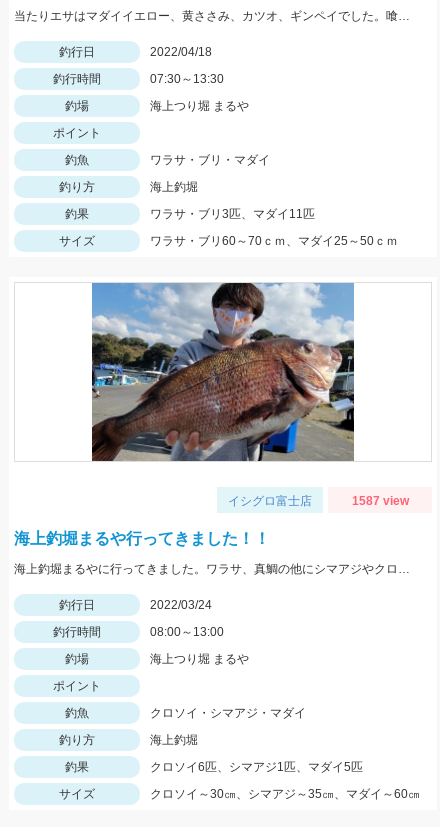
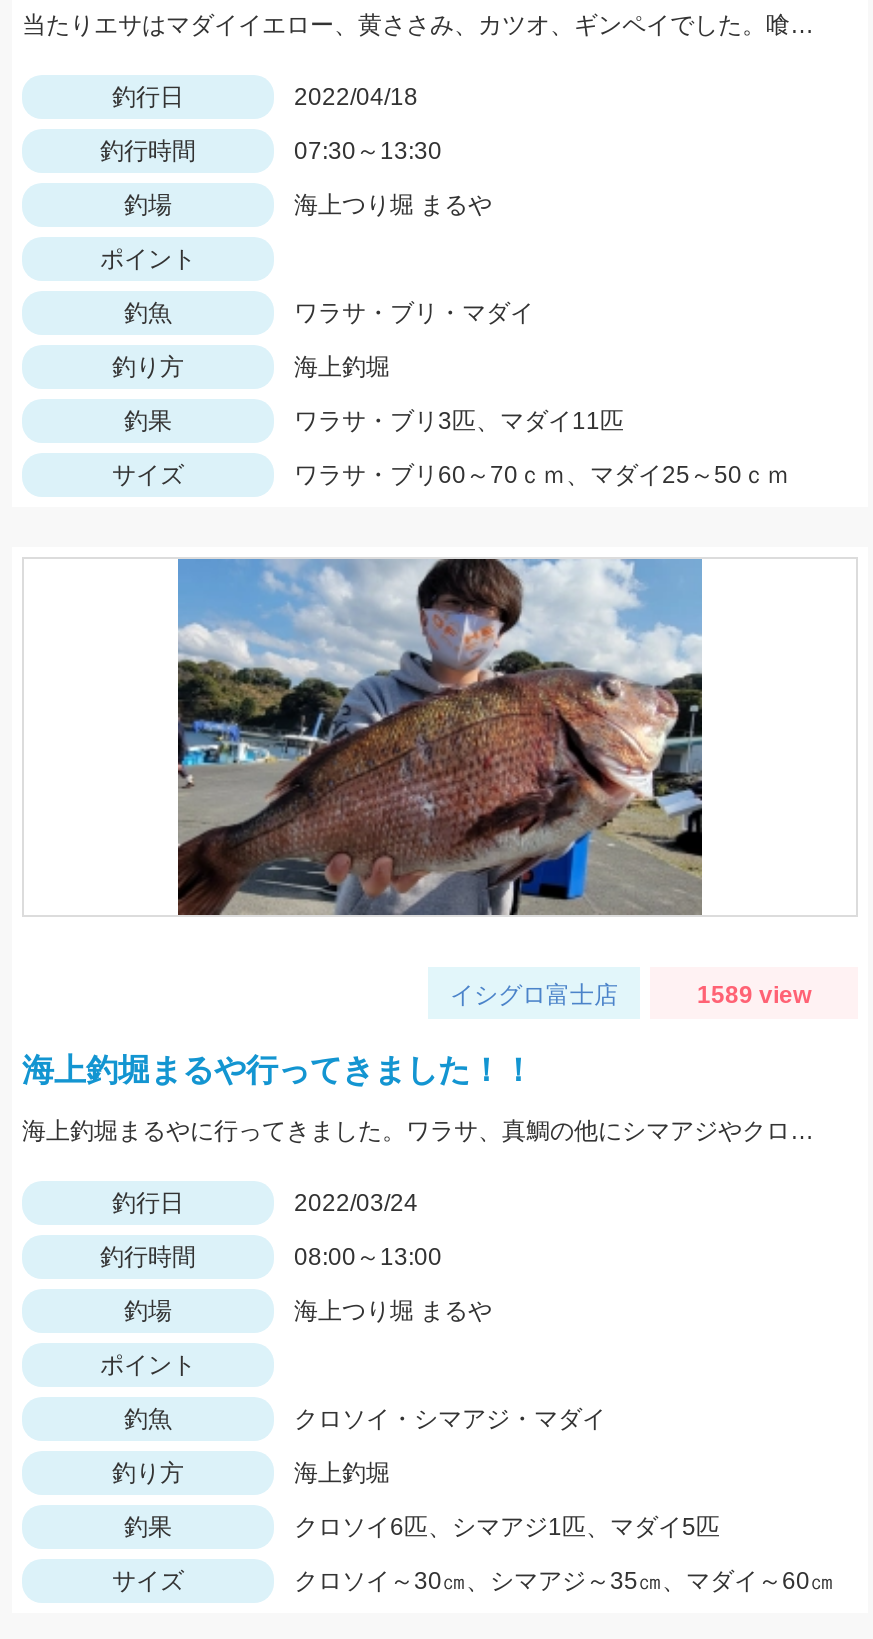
[351,494,408,508] 1587 view -> [697,981,811,1009] 1589 view

